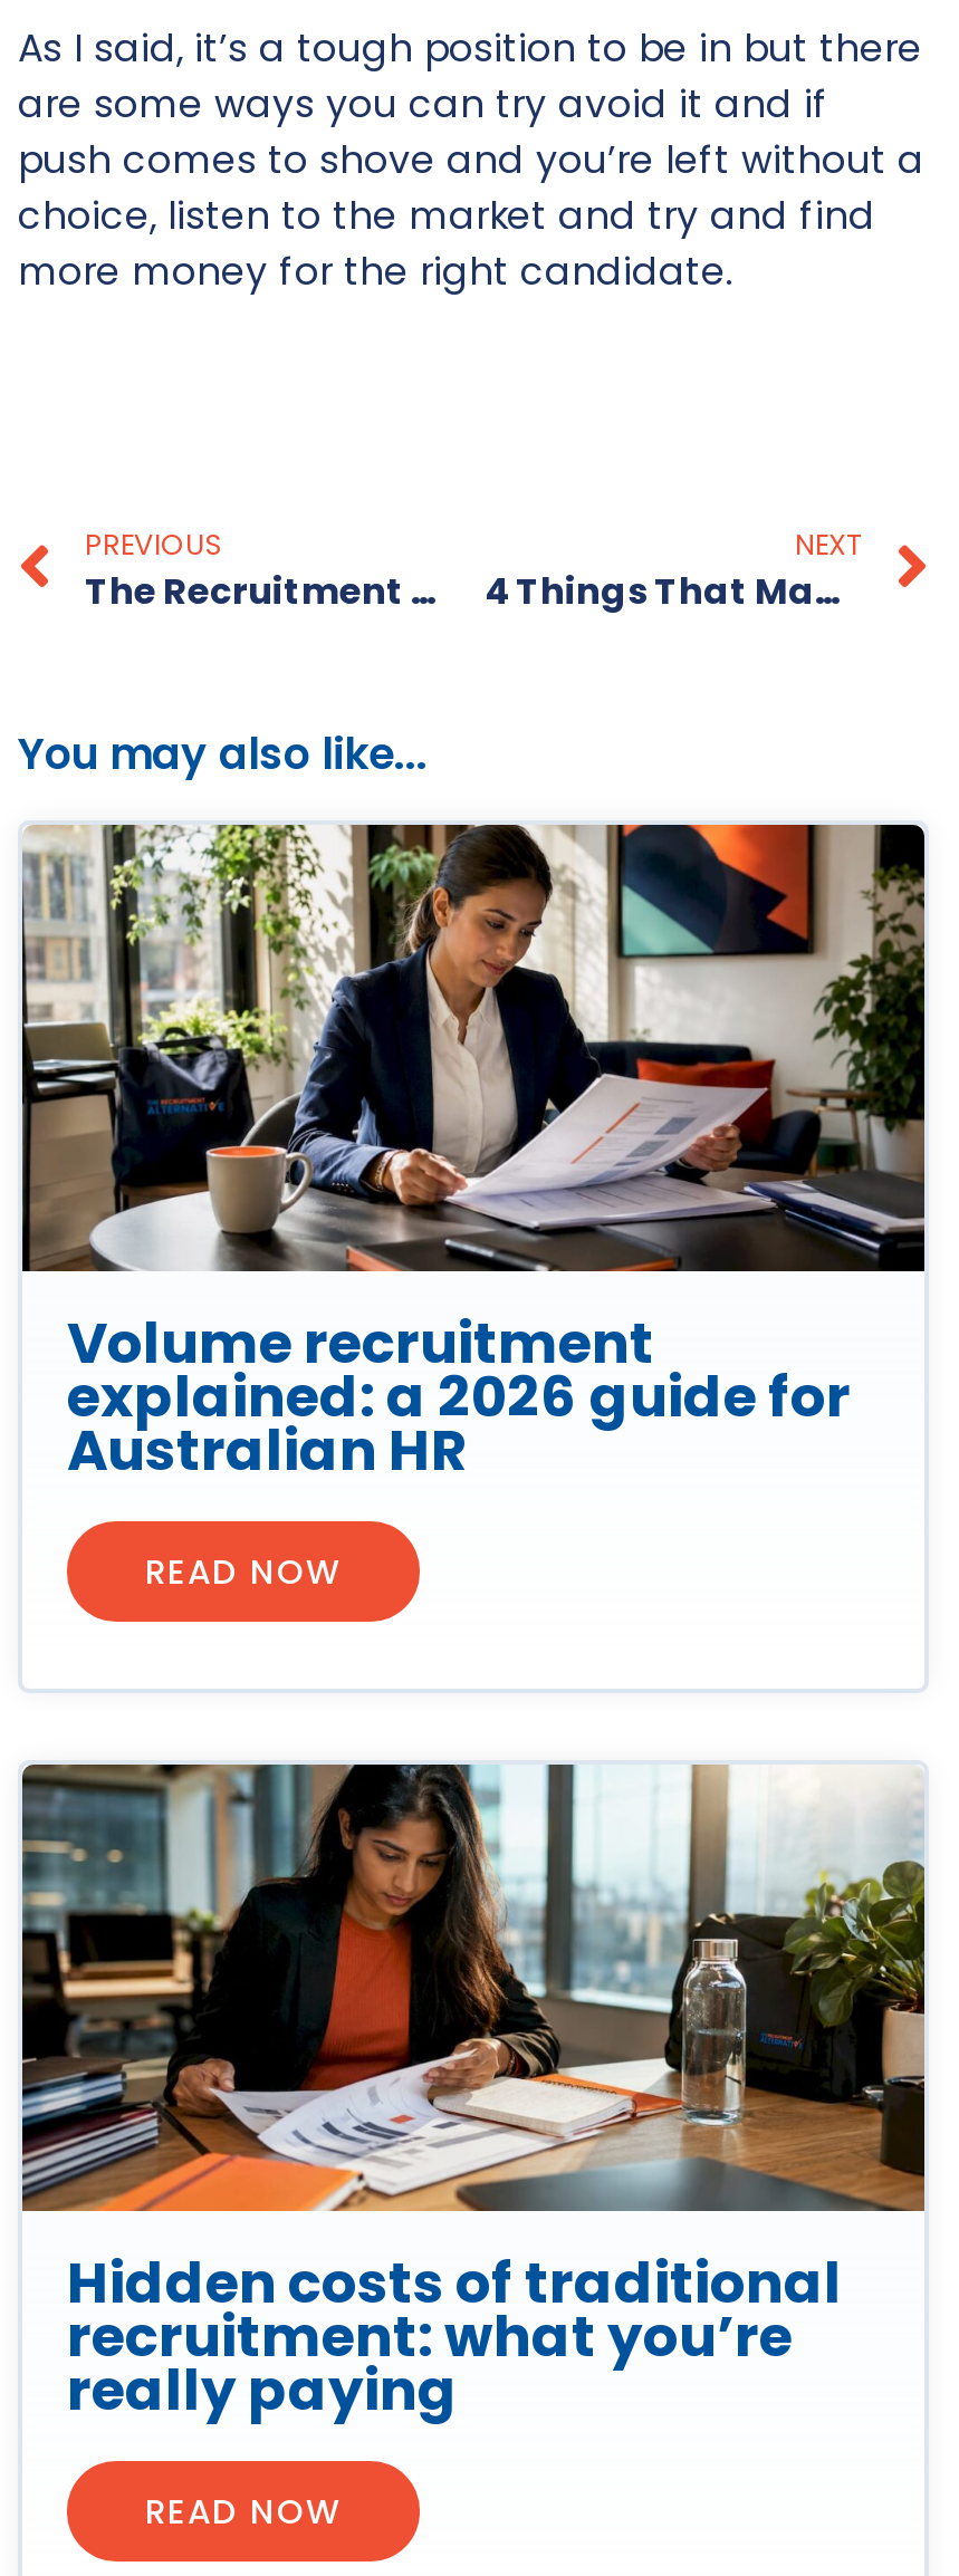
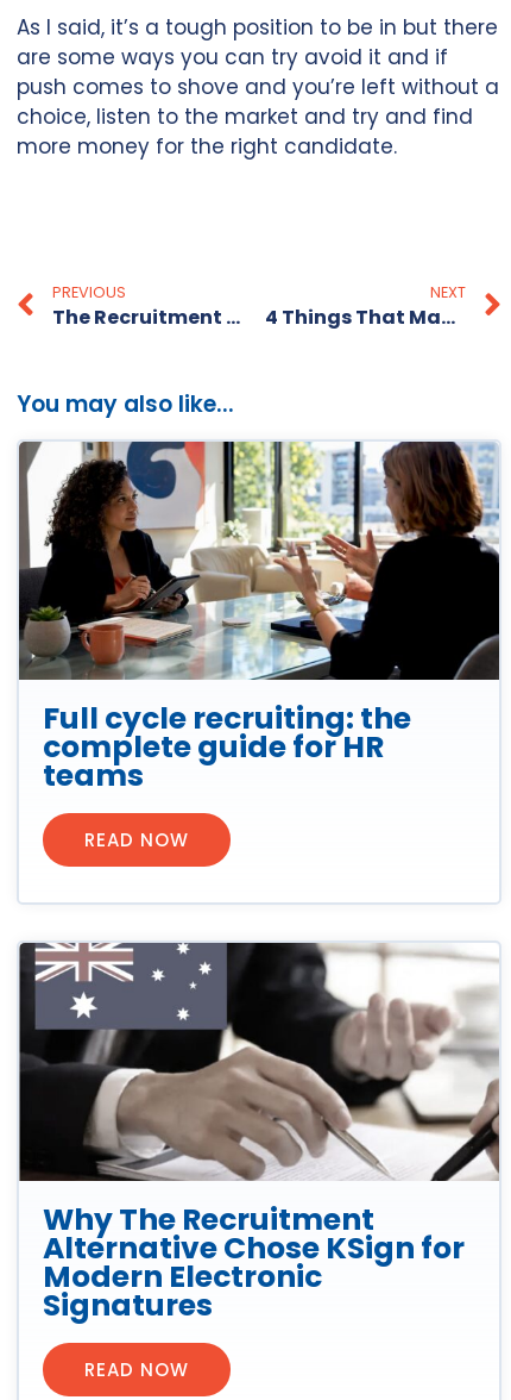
[22,823,927,1491] [image] | Volume recruitment | explained: a 2026 guide for | Australian HR -> [18,440,500,797] [image] | Full cycle recruiting: the | complete guide for HR | teams
[22,1762,927,2430] [image] | Hidden costs of traditional | recruitment: what you’re | really paying -> [19,942,499,1327] [image] | Why The Recruitment | Alternative Chose KSign for | Modern Electronic | Signatures

